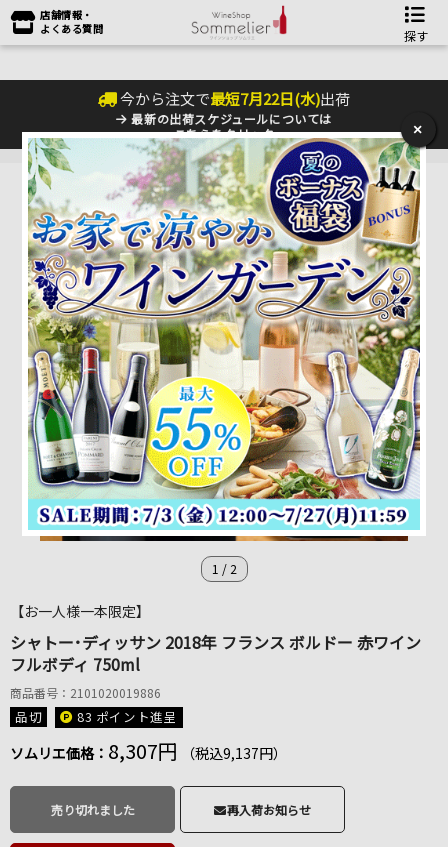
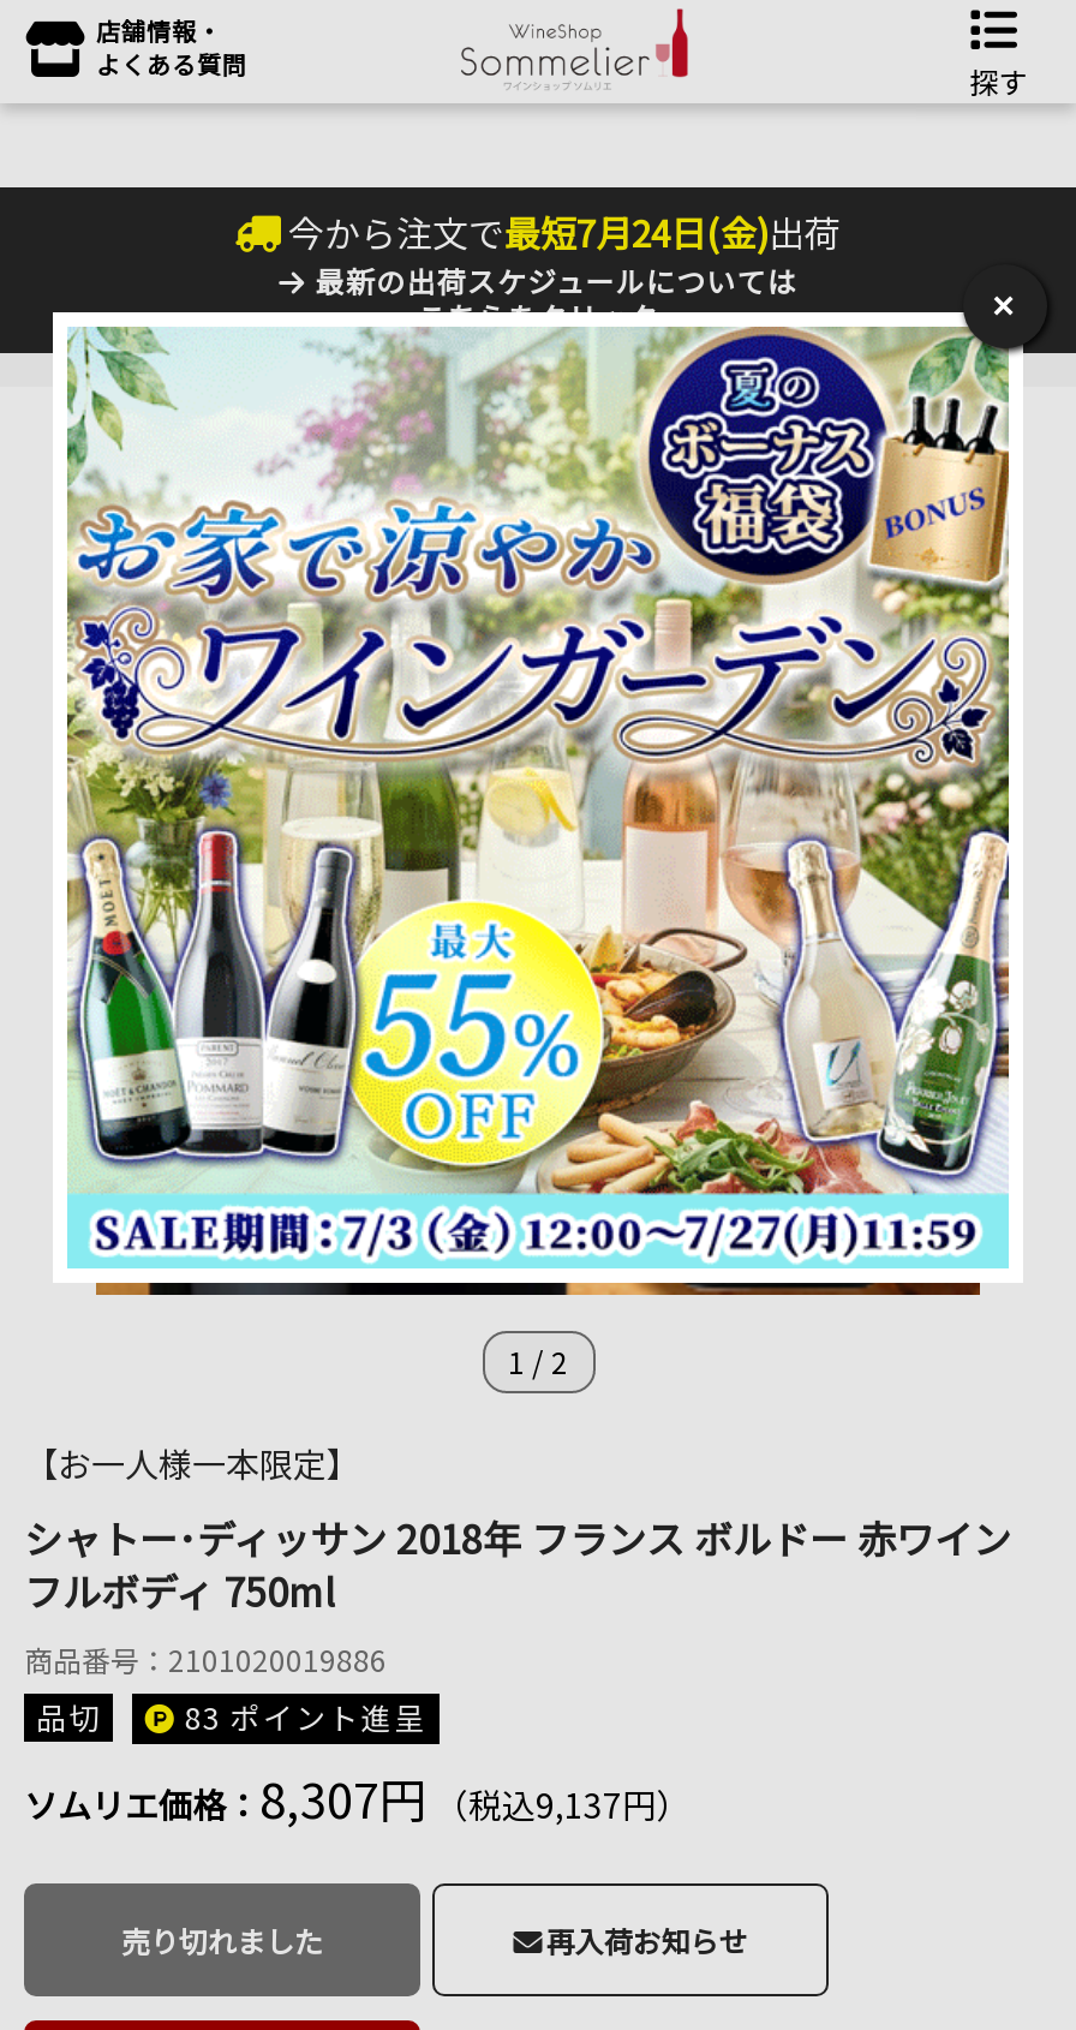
[120,88,350,109] 今から注文で最短7月22日(水)出荷 -> [288,207,841,257] 今から注文で最短7月24日(金)出荷

